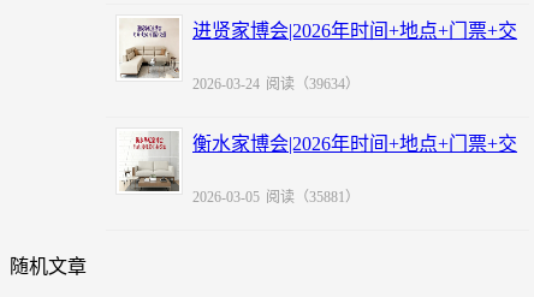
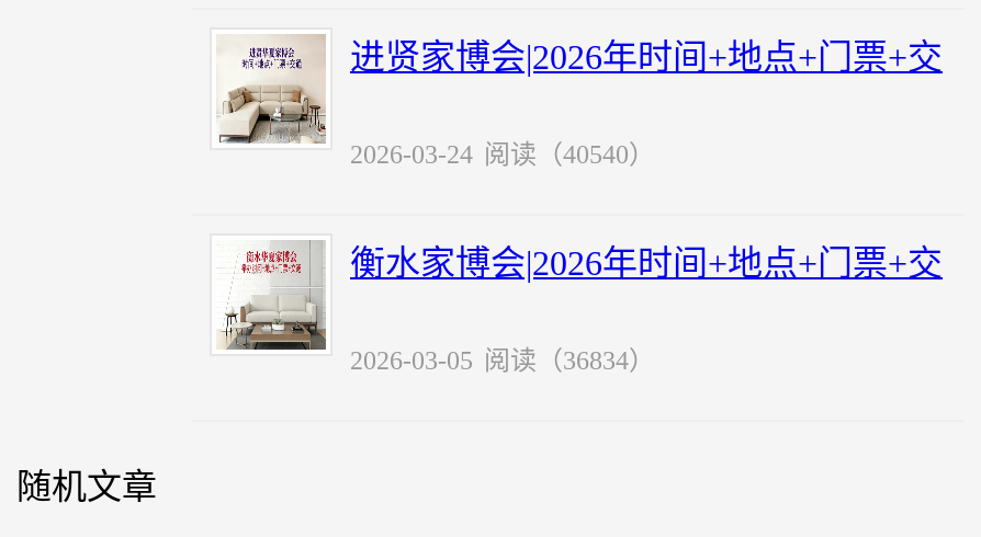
[192,76,360,93] 2026-03-24 阅读（39634） -> [350,139,655,170] 2026-03-24 阅读（40540）
[192,189,360,206] 2026-03-05 阅读（35881） -> [350,345,655,376] 2026-03-05 阅读（36834）

